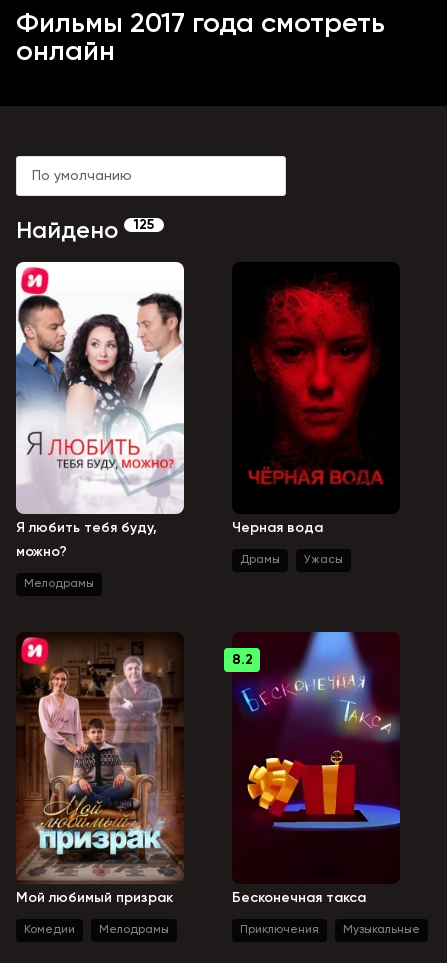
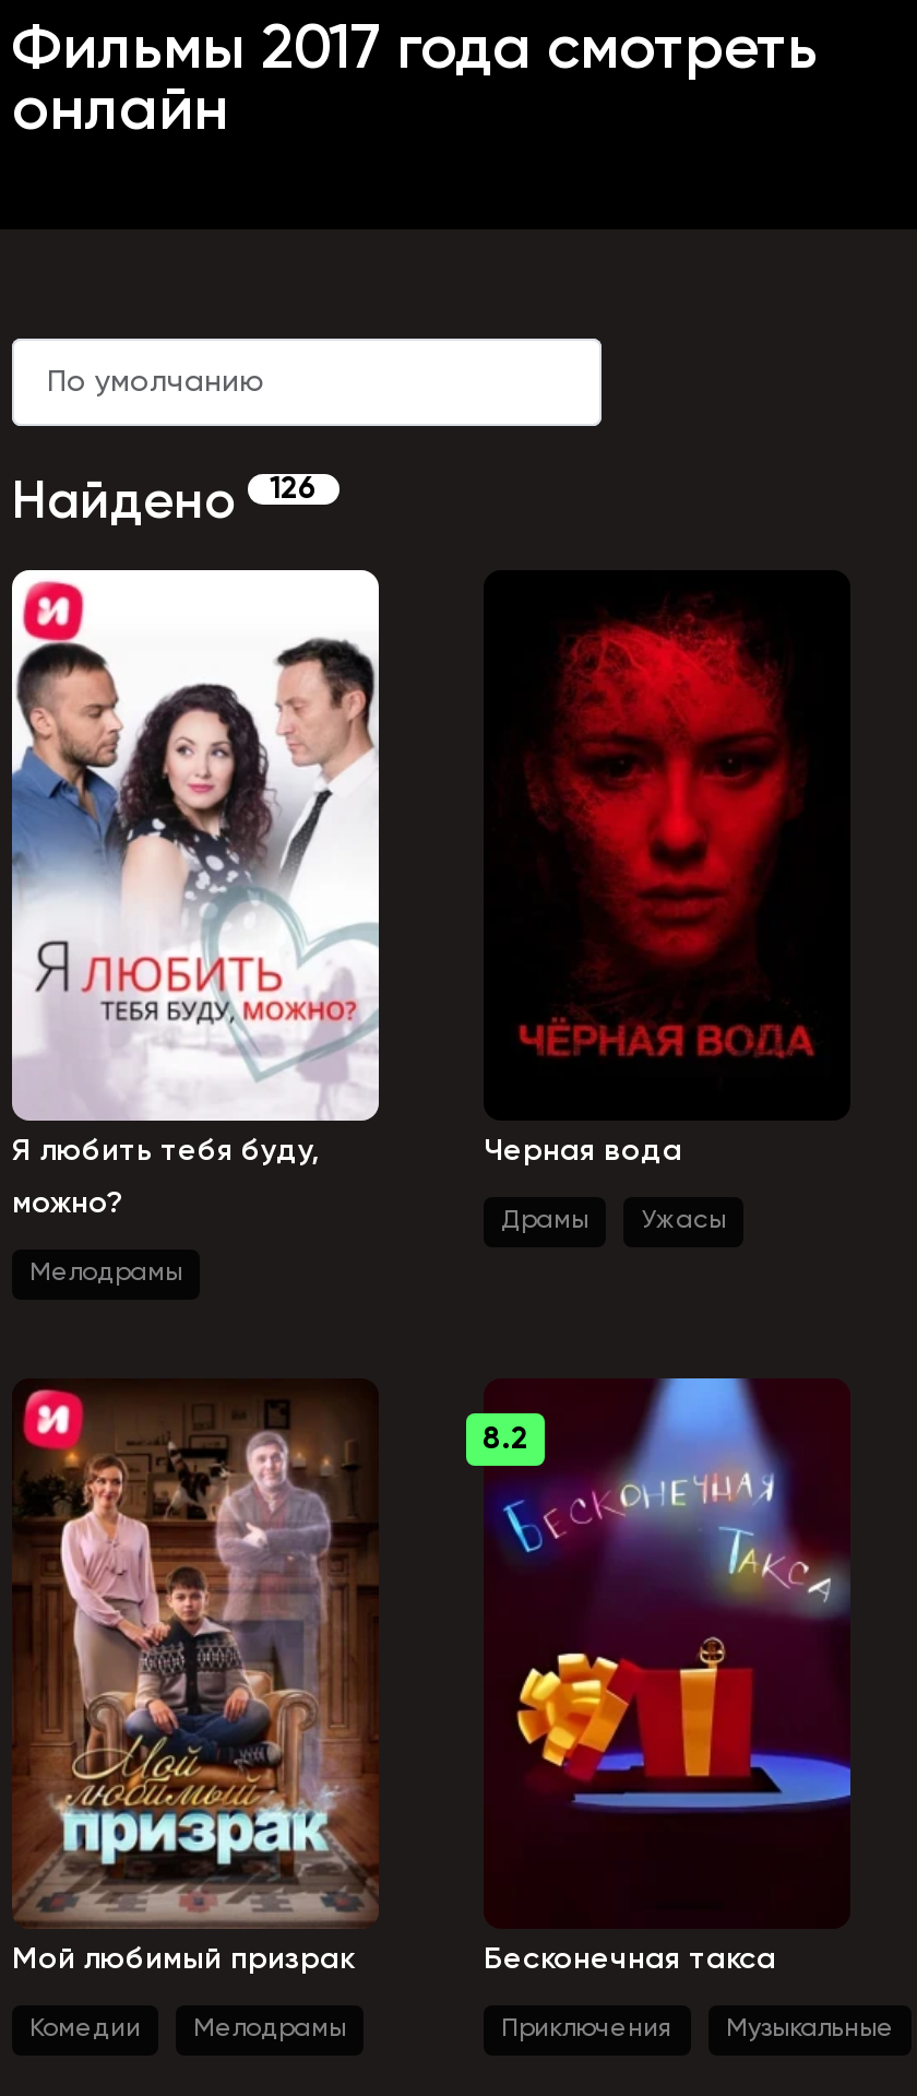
[16,218,154,243] Найдено 125 -> [12,474,318,529] Найдено 126

